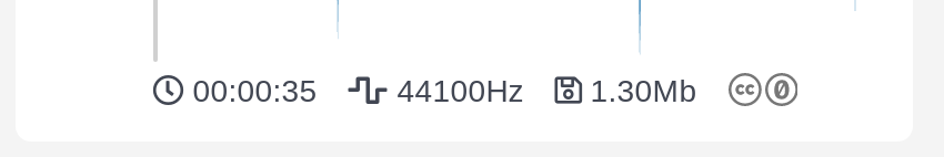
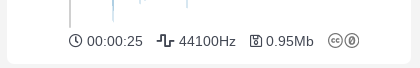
[193,72,317,107] 00:00:35 -> [87,33,143,49] 00:00:25
[397,72,697,107] 44100Hz 1.30Mb -> [179,33,314,49] 44100Hz 0.95Mb

